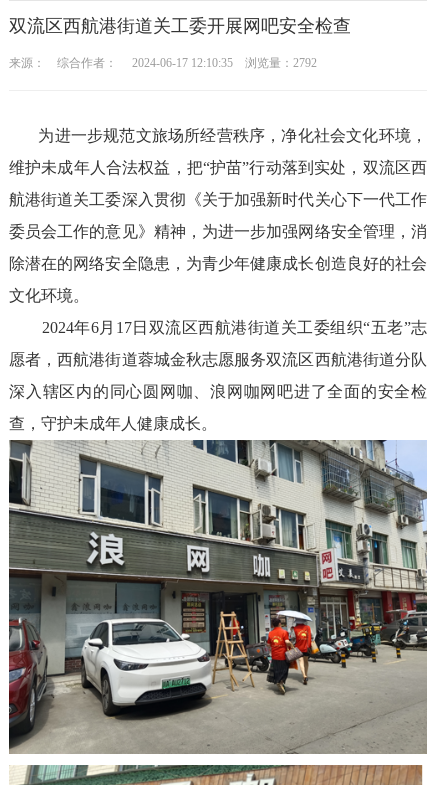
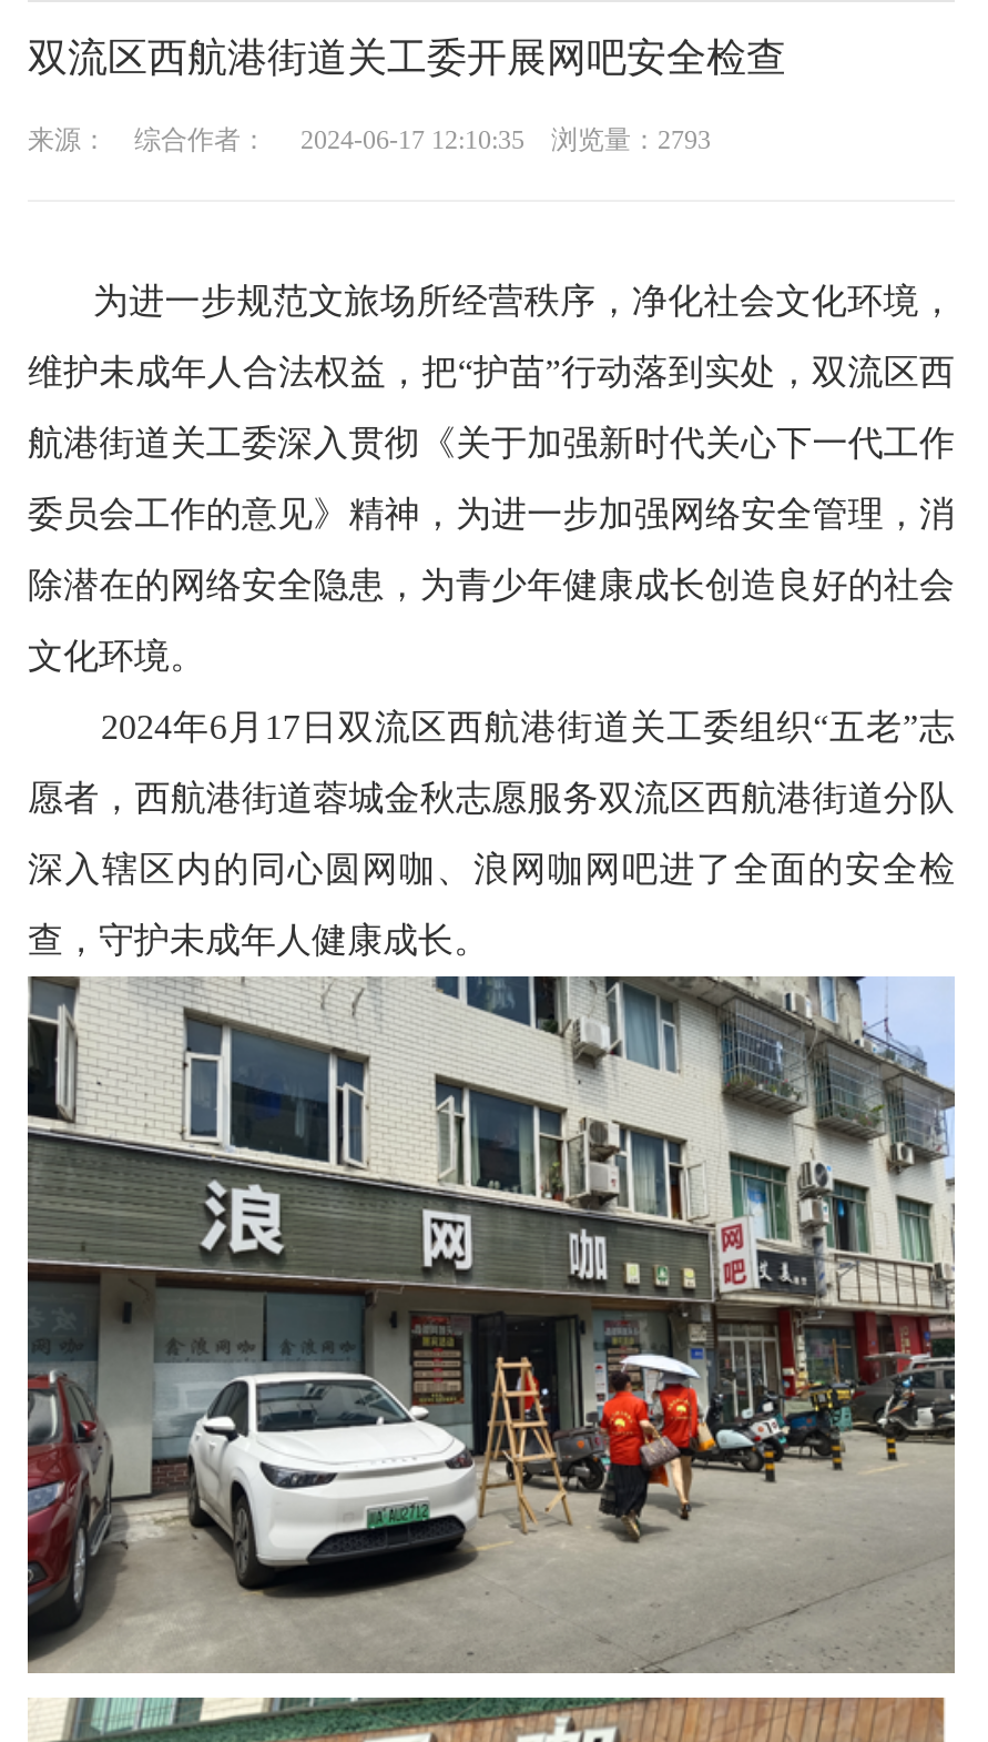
[9,56,317,70] 来源： 综合作者： 2024-06-17 12:10:35 浏览量：2792 -> [28,125,711,156] 来源： 综合作者： 2024-06-17 12:10:35 浏览量：2793

